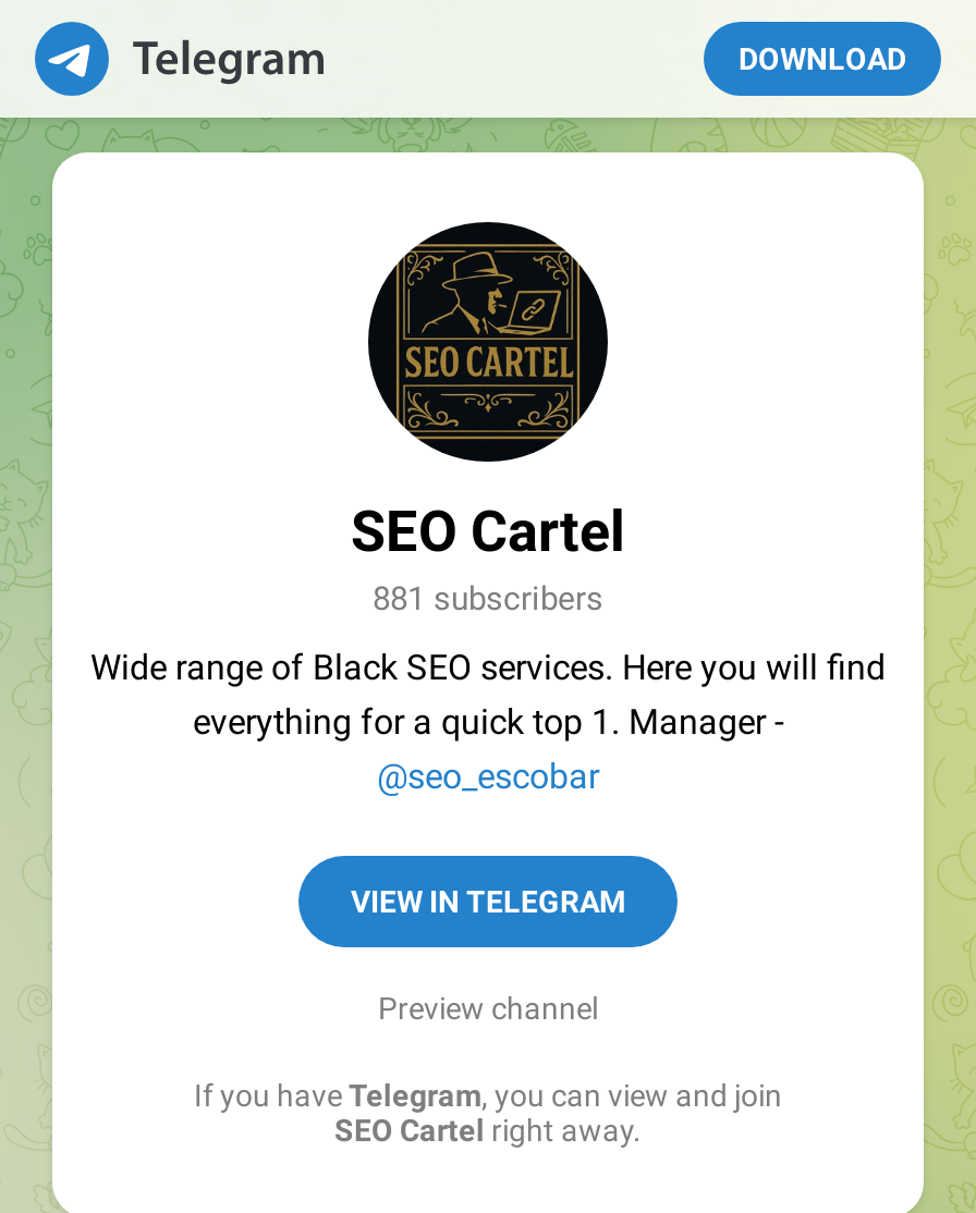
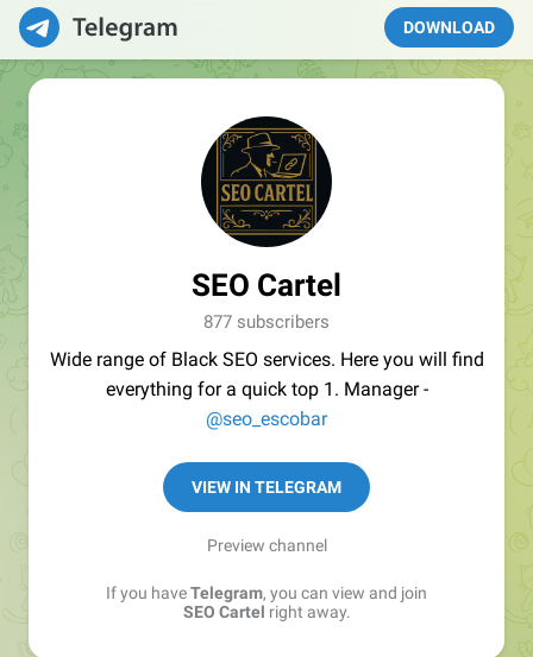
[373,579,603,618] 881 subscribers -> [203,311,330,333] 877 subscribers

